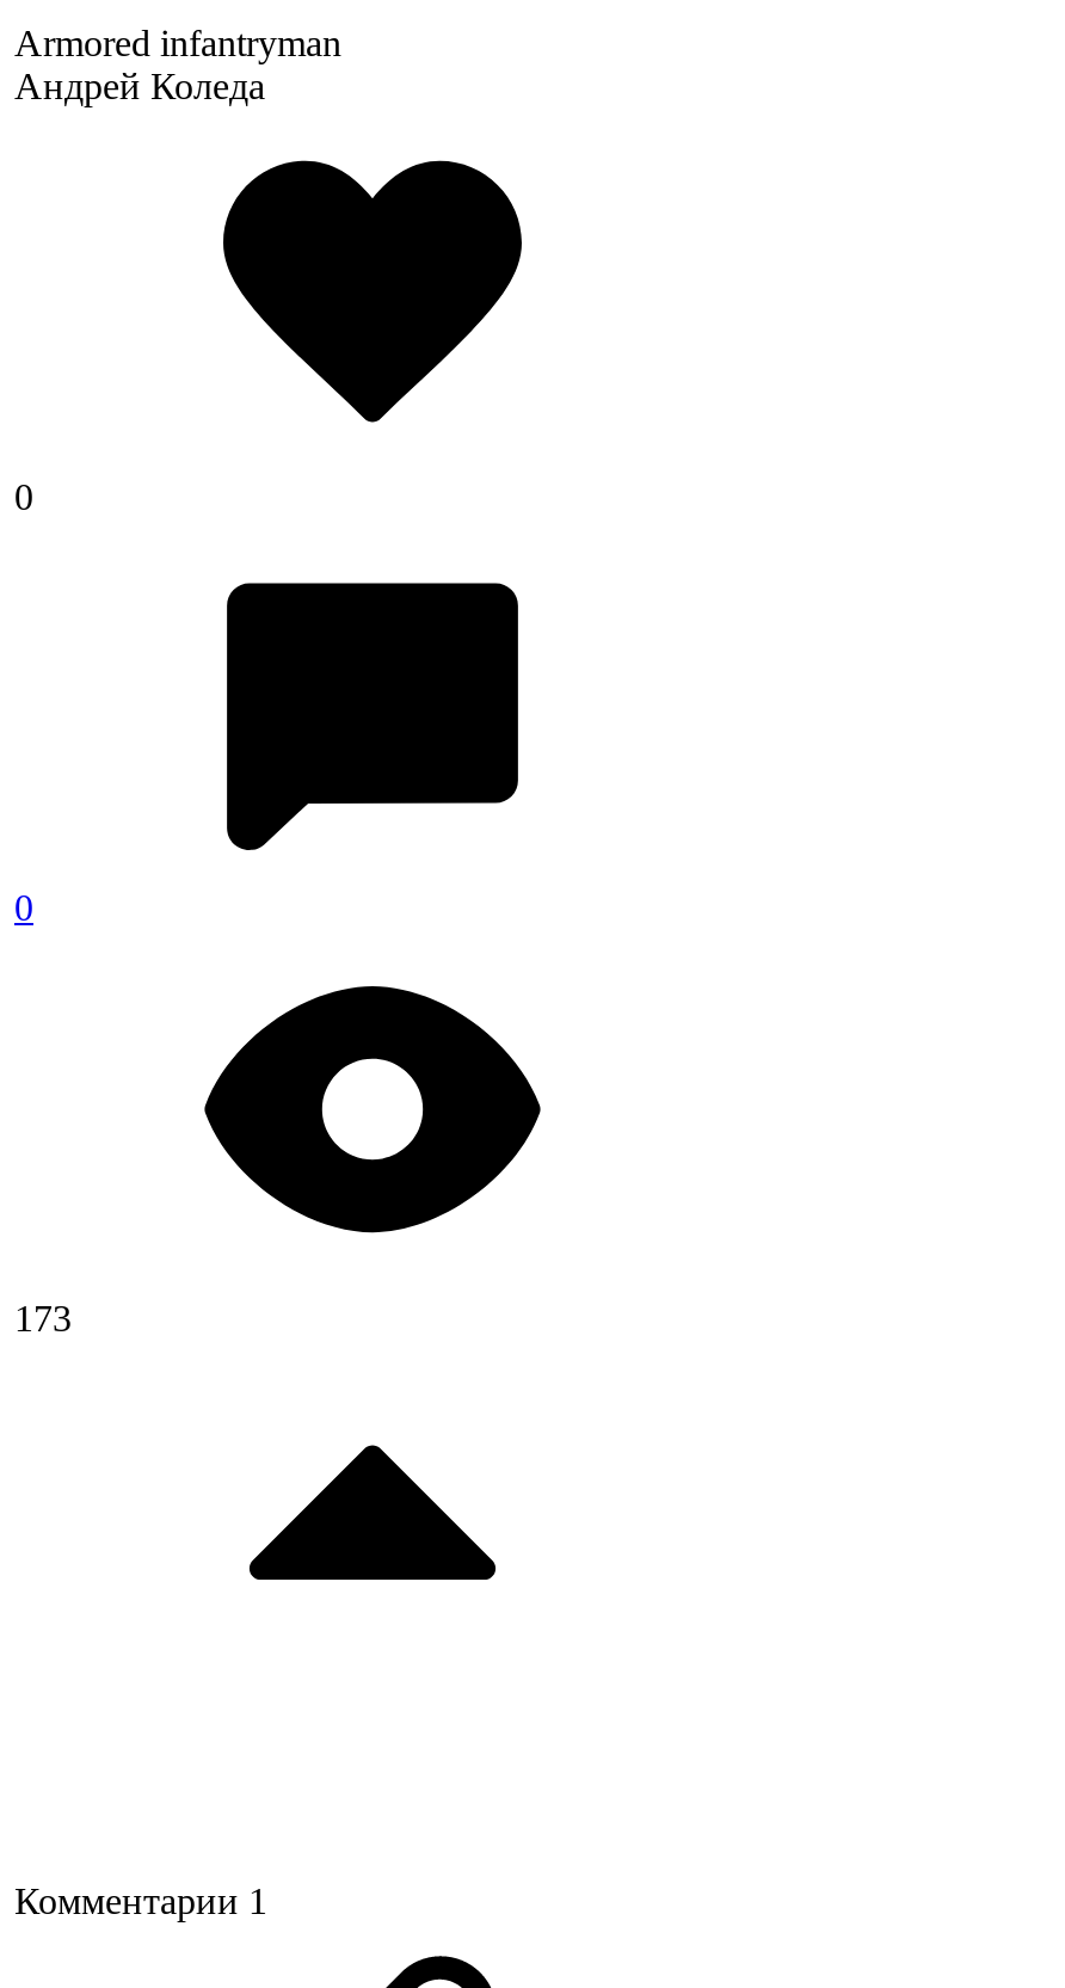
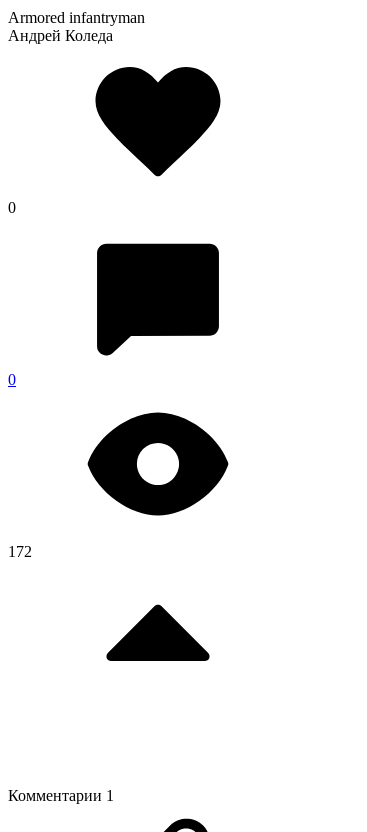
[14,1298,72,1338] 173 -> [8,543,32,560] 172

